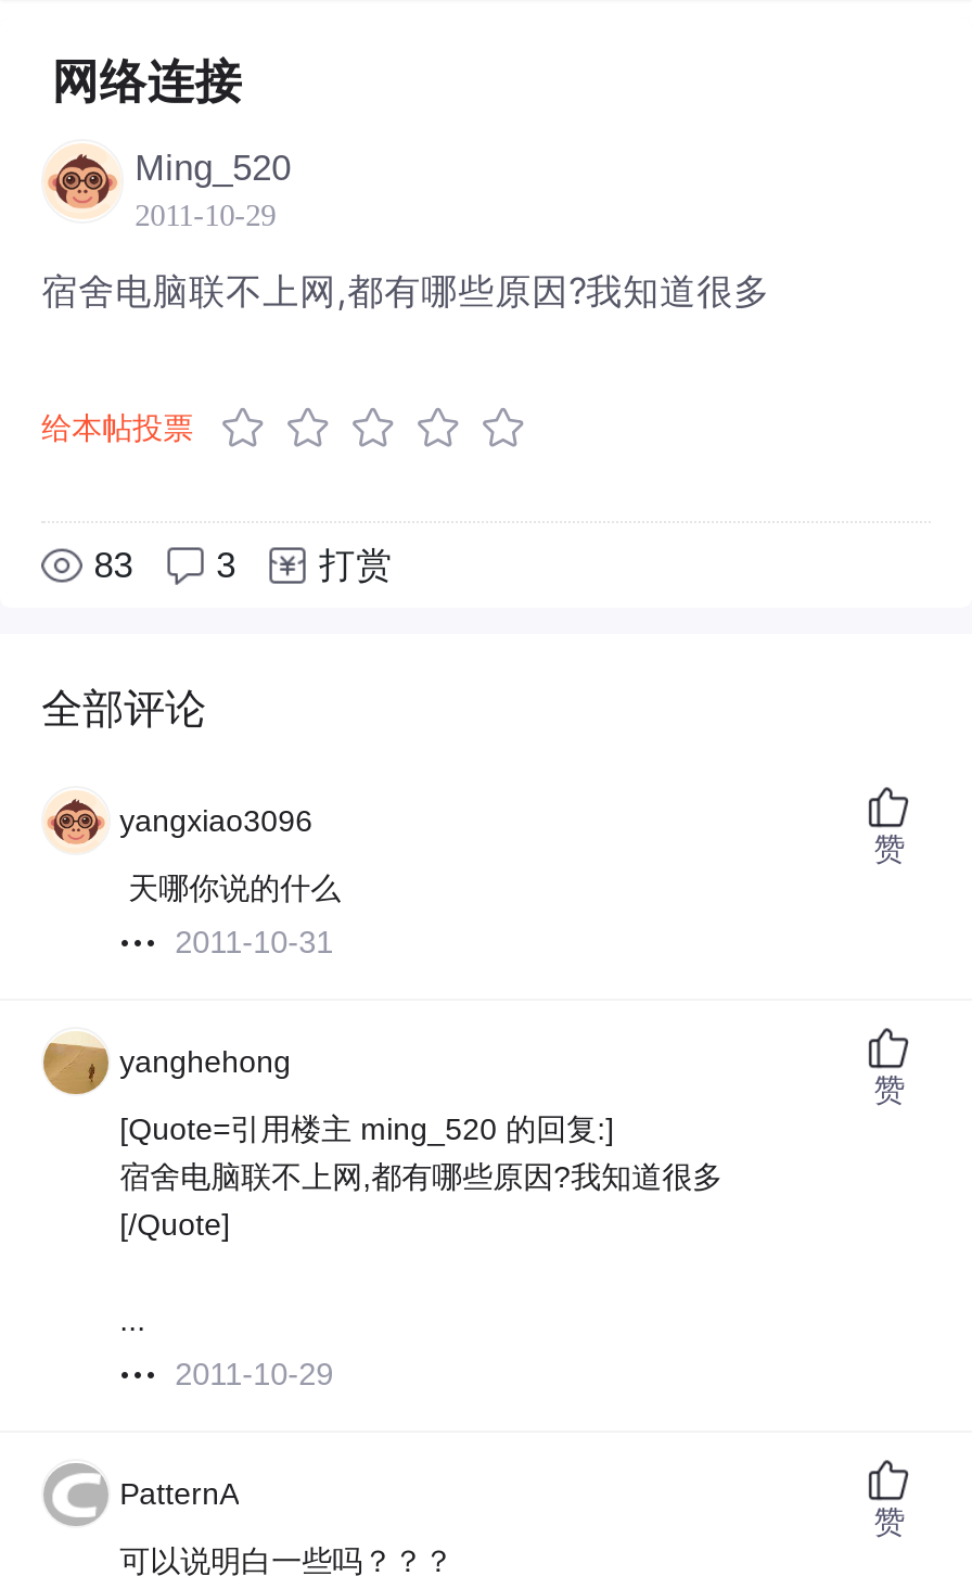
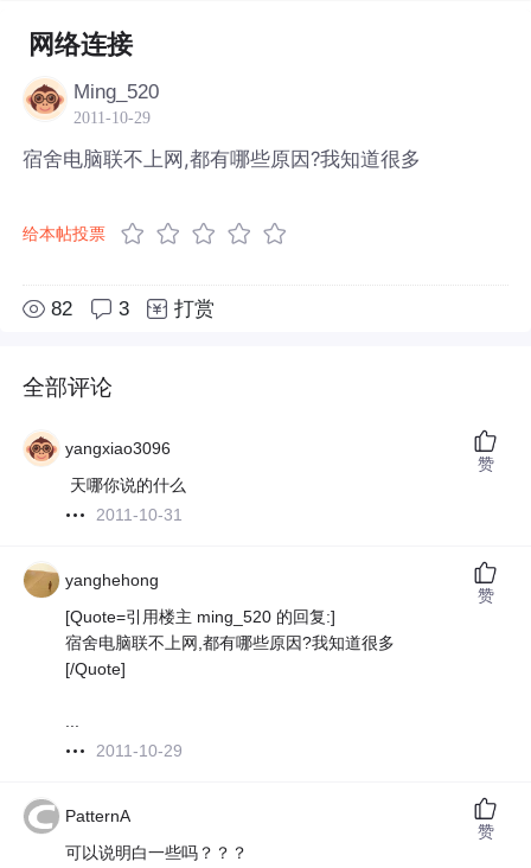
[94,546,133,587] 83 -> [51,298,73,321] 82

